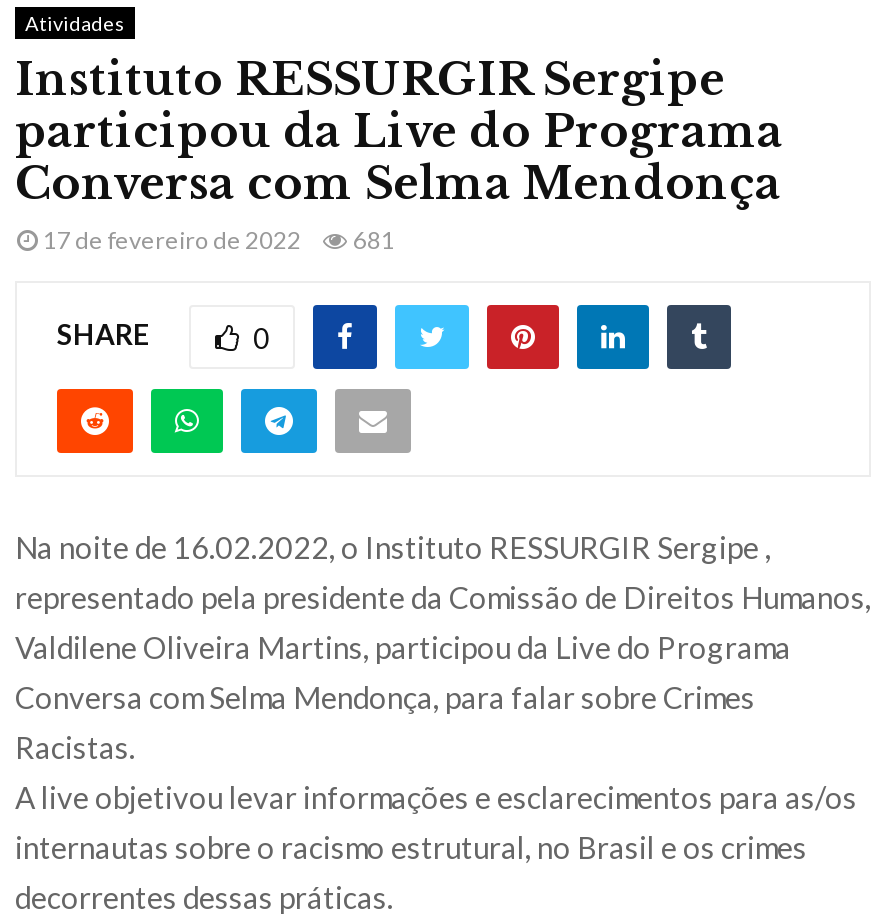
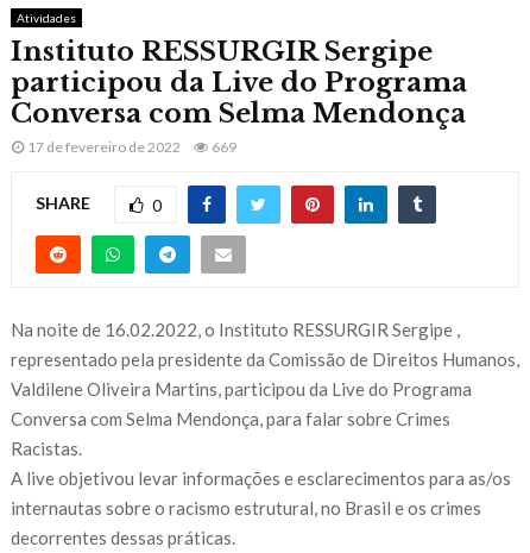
[43,225,395,255] 17 de fevereiro de 2022 681 -> [27,138,236,156] 17 de fevereiro de 2022 669

